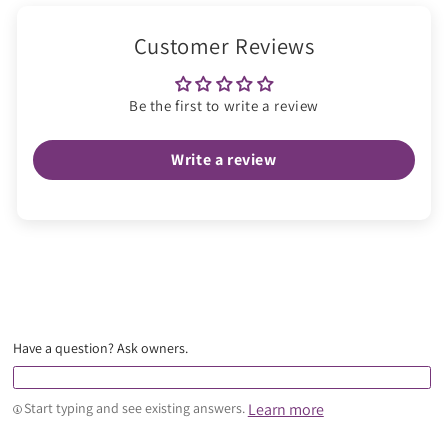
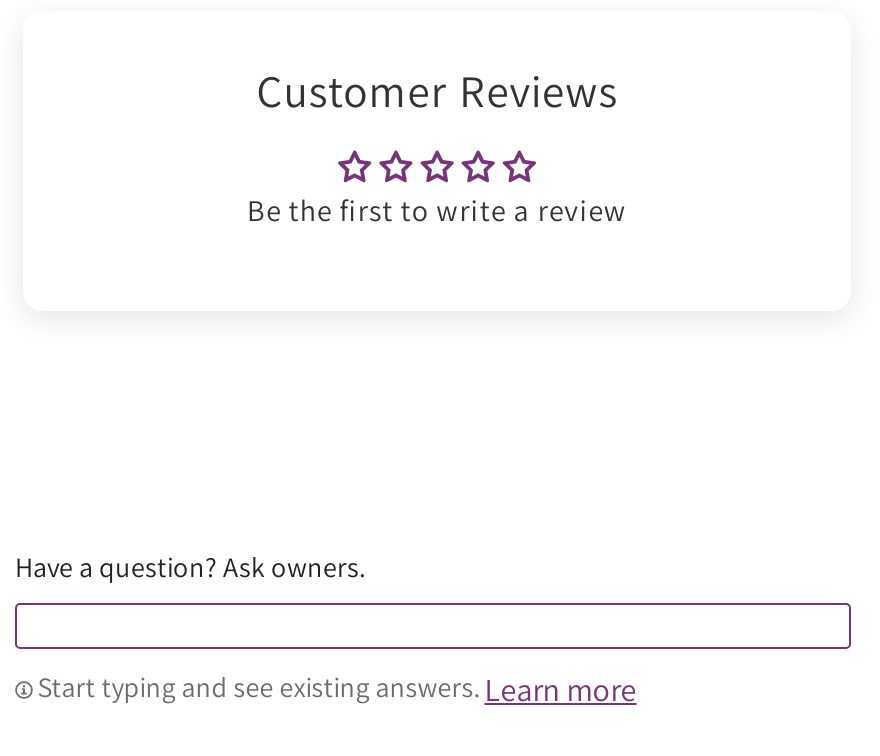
[171,149,277,170] Write a review -> none

